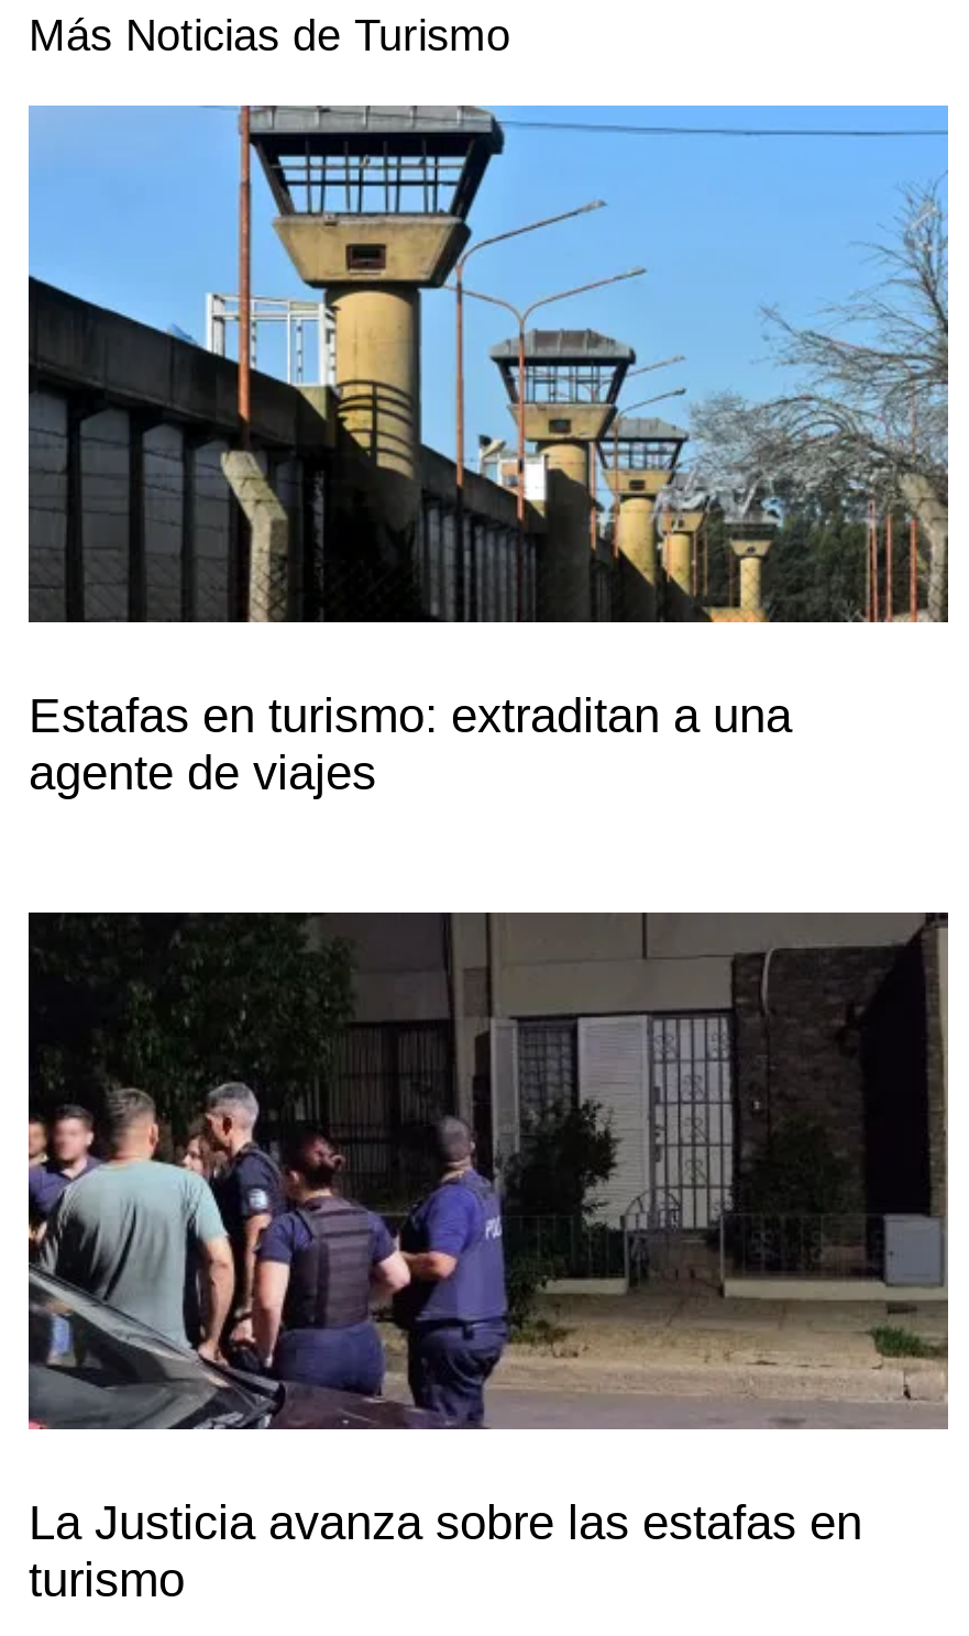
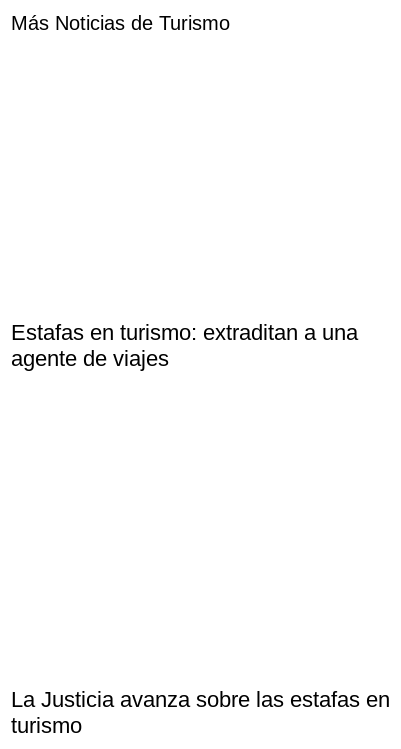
[26,103,950,624] [image] -> none
[26,910,950,1431] [image] -> none

